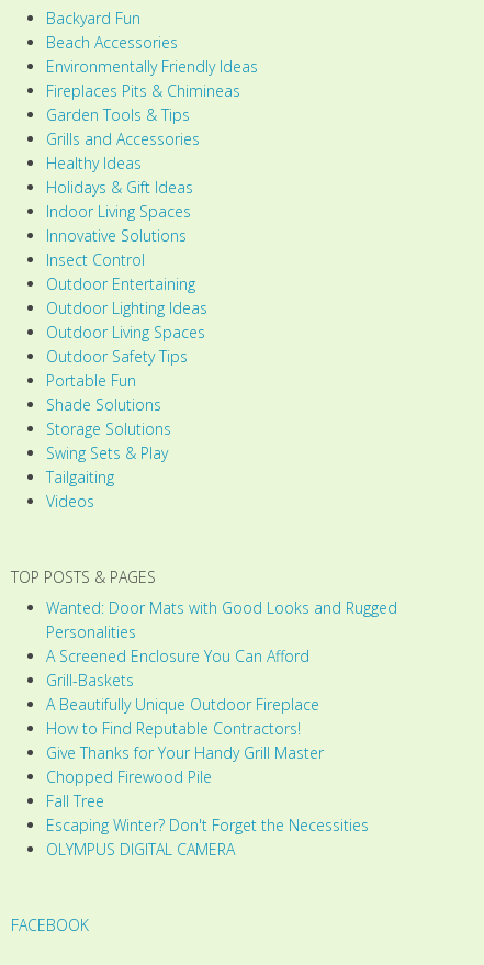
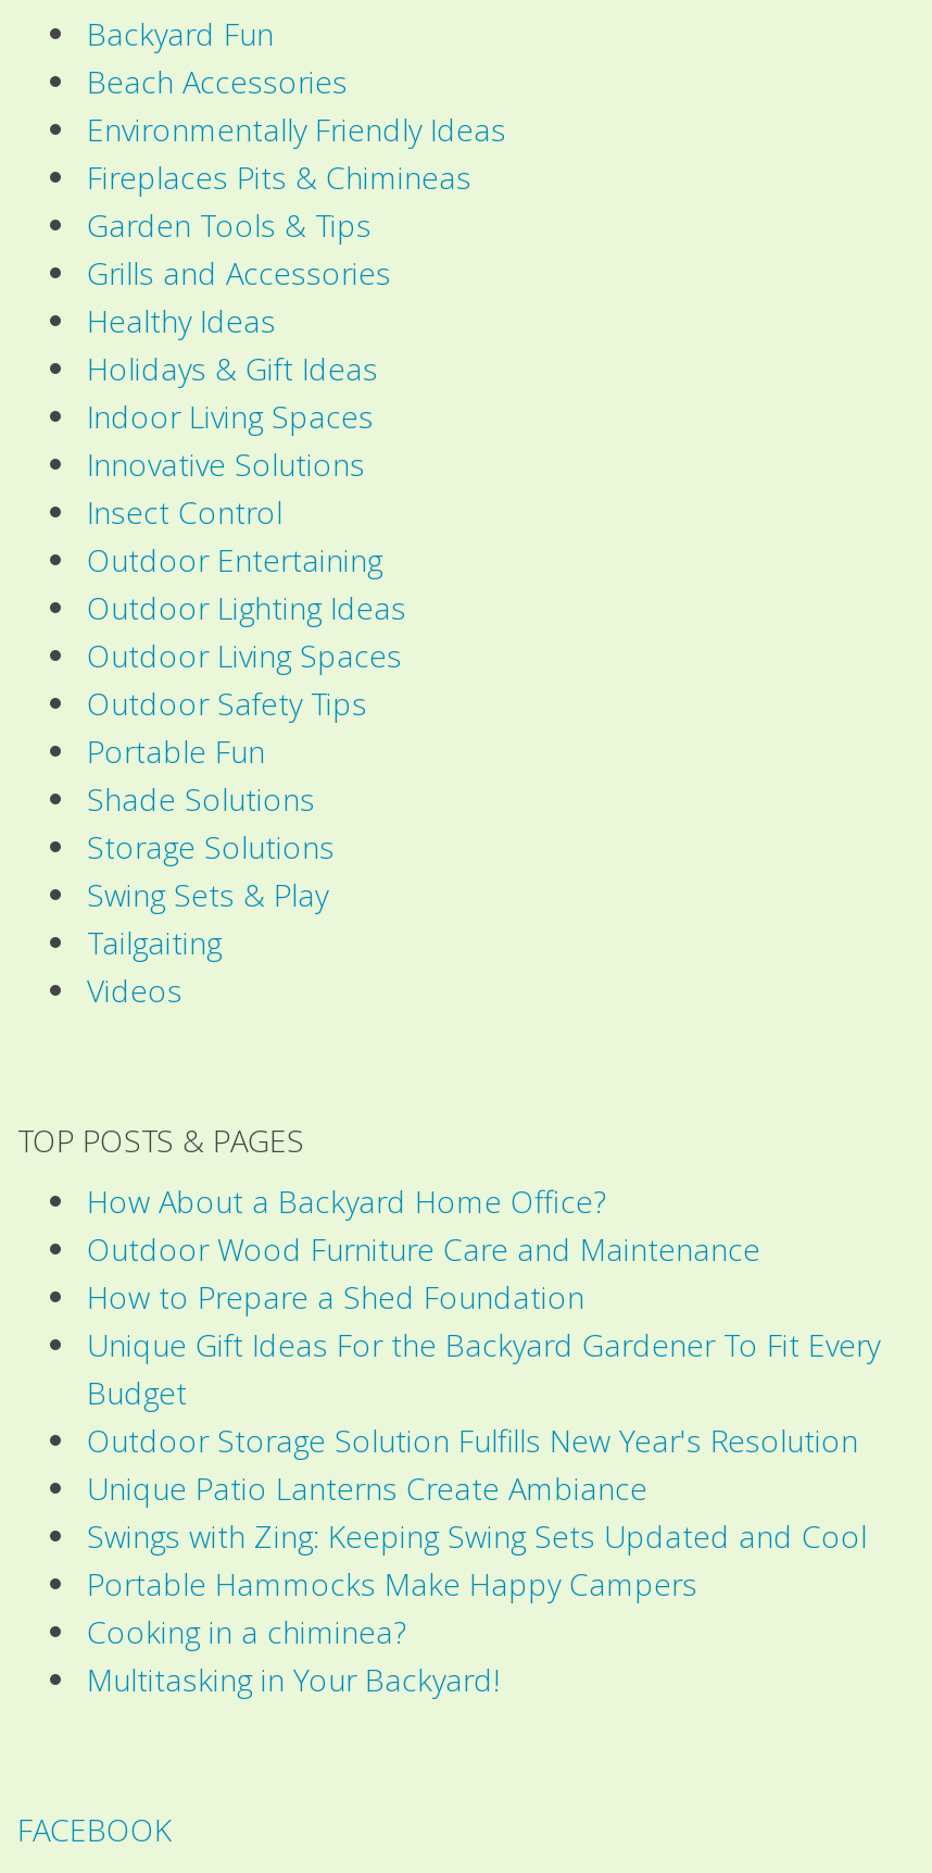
[46,597,397,859] Wanted: Door Mats with Good Looks and Rugged | Personalities | A Screened Enclosure You Can Afford | Grill-Baskets | A Beautifully Unique Outdoor Fireplace | How to Find Reputable Contractors! | Give Thanks for Your Handy Grill Master | Chopped Firewood Pile | Fall Tree | Escaping Winter? Don't Forget the Necessities | OLYMPUS DIGITAL CAMERA -> [87,1180,880,1699] How About a Backyard Home Office? | Outdoor Wood Furniture Care and Maintenance | How to Prepare a Shed Foundation | Unique Gift Ideas For the Backyard Gardener To Fit Every | Budget | Outdoor Storage Solution Fulfills New Year's Resolution | Unique Patio Lanterns Create Ambiance | Swings with Zing: Keeping Swing Sets Updated and Cool | Portable Hammocks Make Happy Campers | Cooking in a chiminea? | Multitasking in Your Backyard!

